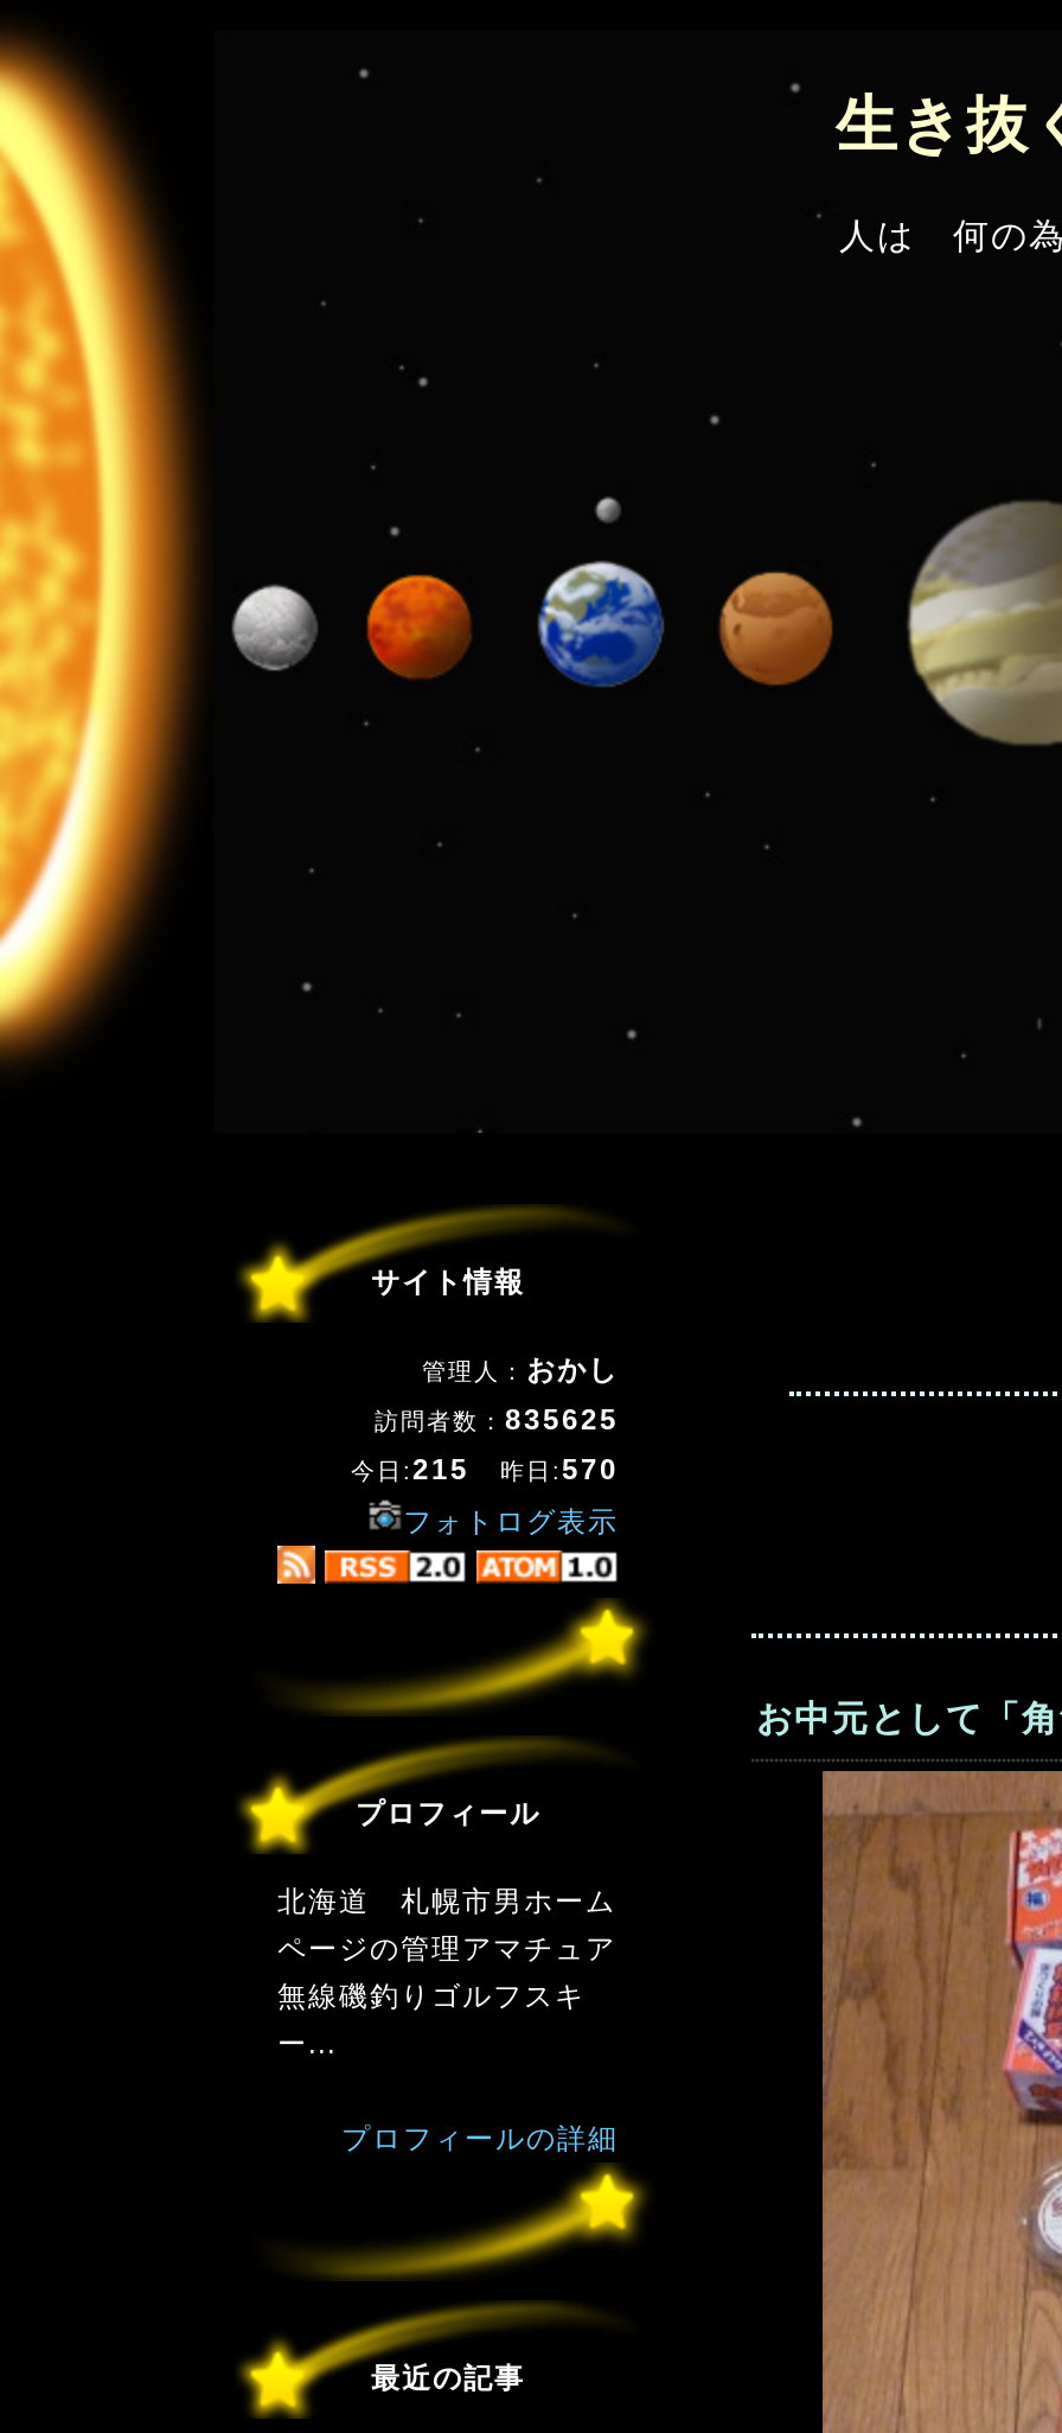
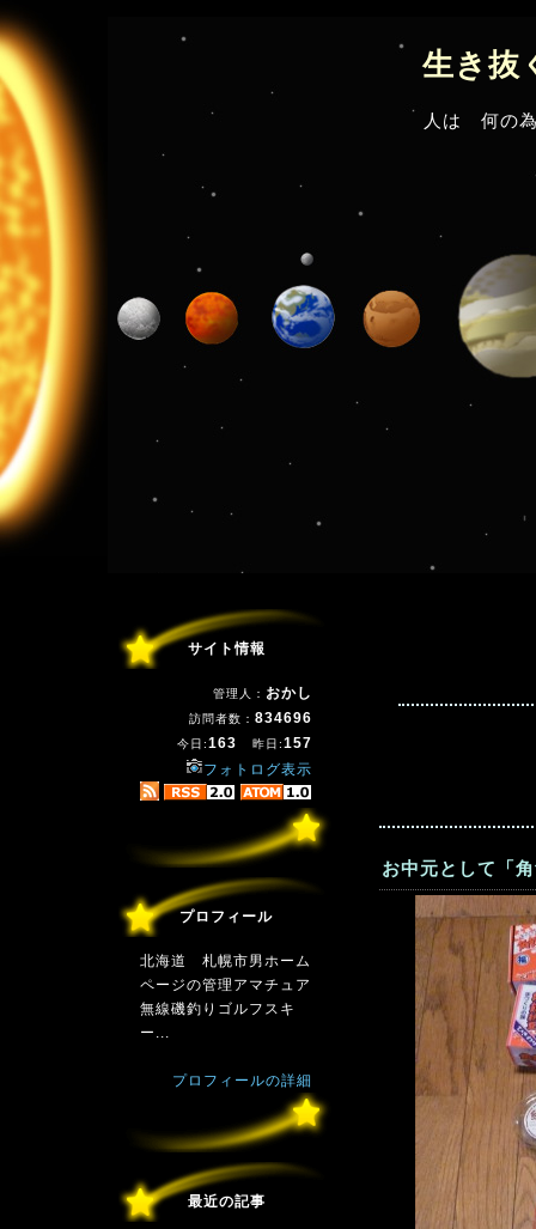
[375,1403,619,1437] 訪問者数：835625 -> [189,710,312,726] 訪問者数：834696
[351,1453,469,1486] 今日: 215 -> [177,735,237,752] 今日: 163
[500,1453,619,1486] 昨日: 570 -> [252,735,312,752] 昨日: 157

